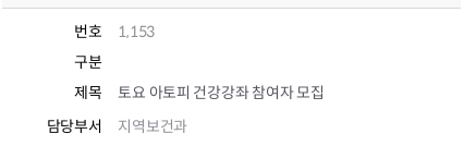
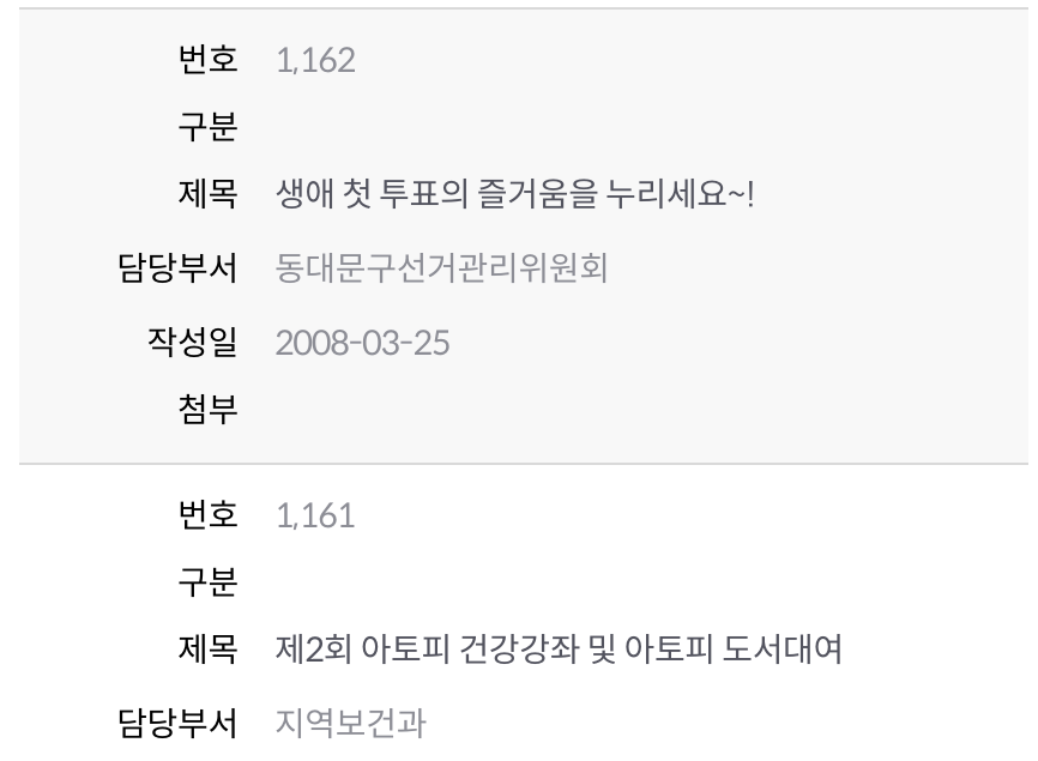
[74,22,155,41] 번호 1,153 -> [177,38,355,81] 번호 1,162
[118,83,324,102] 토요 아토피 건강강좌 참여자 모집 -> [117,173,844,671] 생애 첫 투표의 즐거움을 누리세요~! | 담당부서 | 동대문구선거관리위원회 | 작성일 | 2008-03-25 | 첨부 | 번호 | 1,161 | 구분 | 제목 | 제2회 아토피 건강강좌 및 아토피 도서대여

